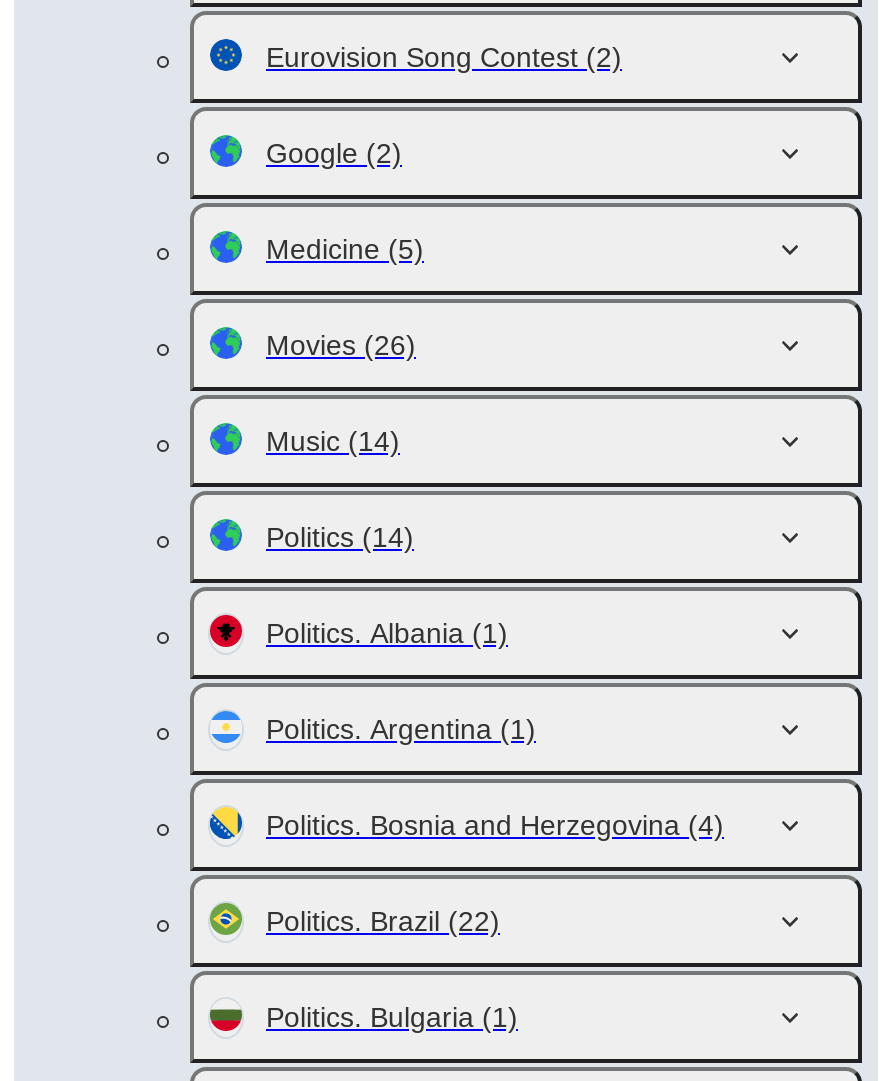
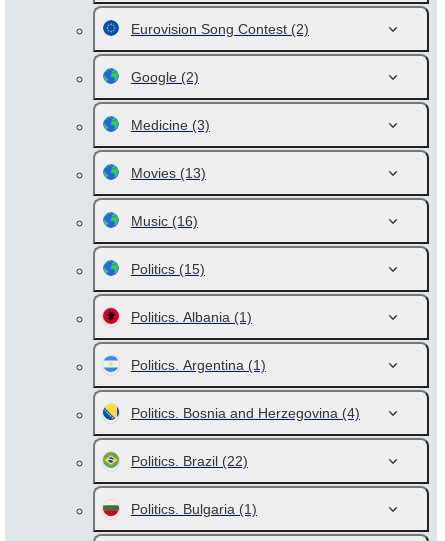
[266,233,424,265] Medicine (5) -> [131,117,210,133] Medicine (3)
[266,329,416,361] Movies (26) -> [131,165,206,181] Movies (13)
[266,425,400,457] Music (14) -> [131,213,198,229] Music (16)
[266,521,414,553] Politics (14) -> [131,261,205,277] Politics (15)

